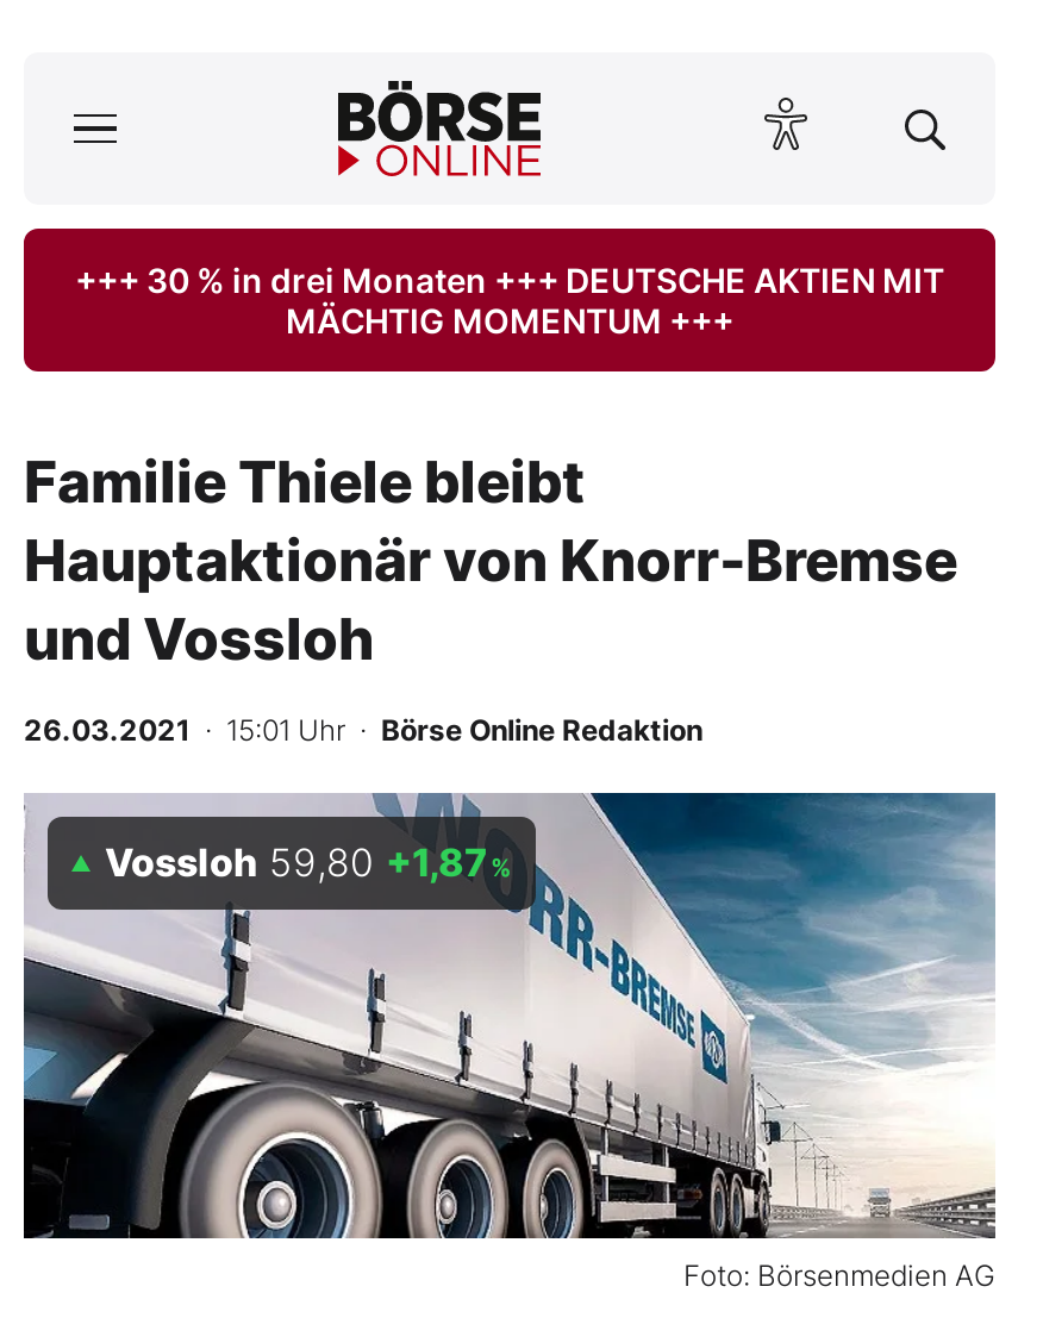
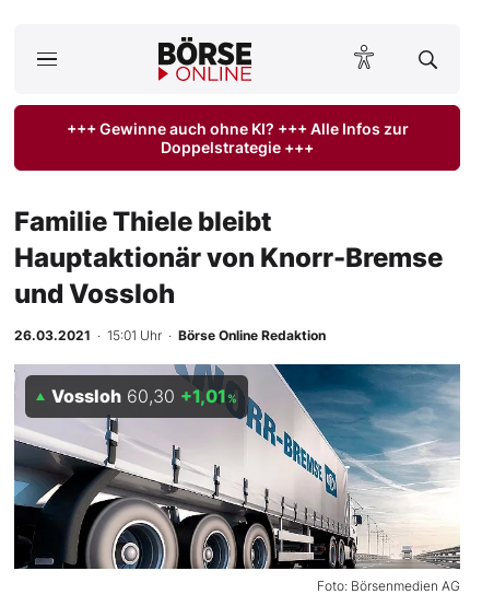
[75,260,944,341] +++ 30 % in drei Monaten +++ DEUTSCHE AKTIEN MIT | MÄCHTIG MOMENTUM +++ -> [66,119,408,156] +++ Gewinne auch ohne KI? +++ Alle Infos zur | Doppelstrategie +++
[105,838,512,886] Vossloh 59,80 +1,87% -> [51,385,237,407] Vossloh 60,30 +1,01%

